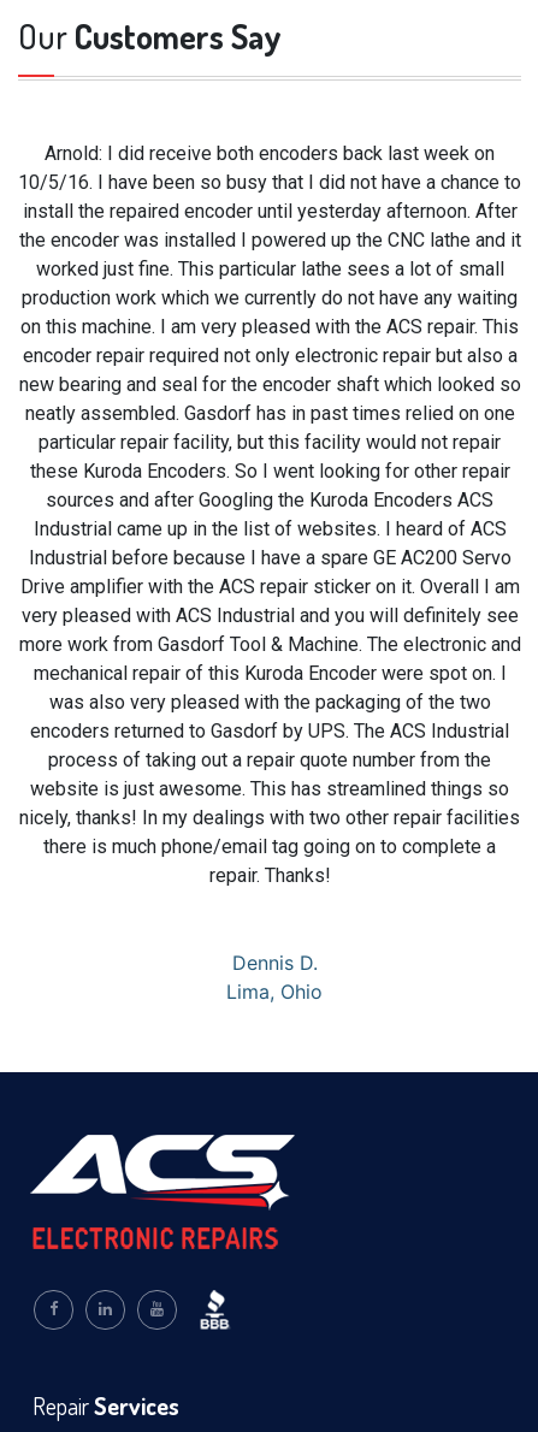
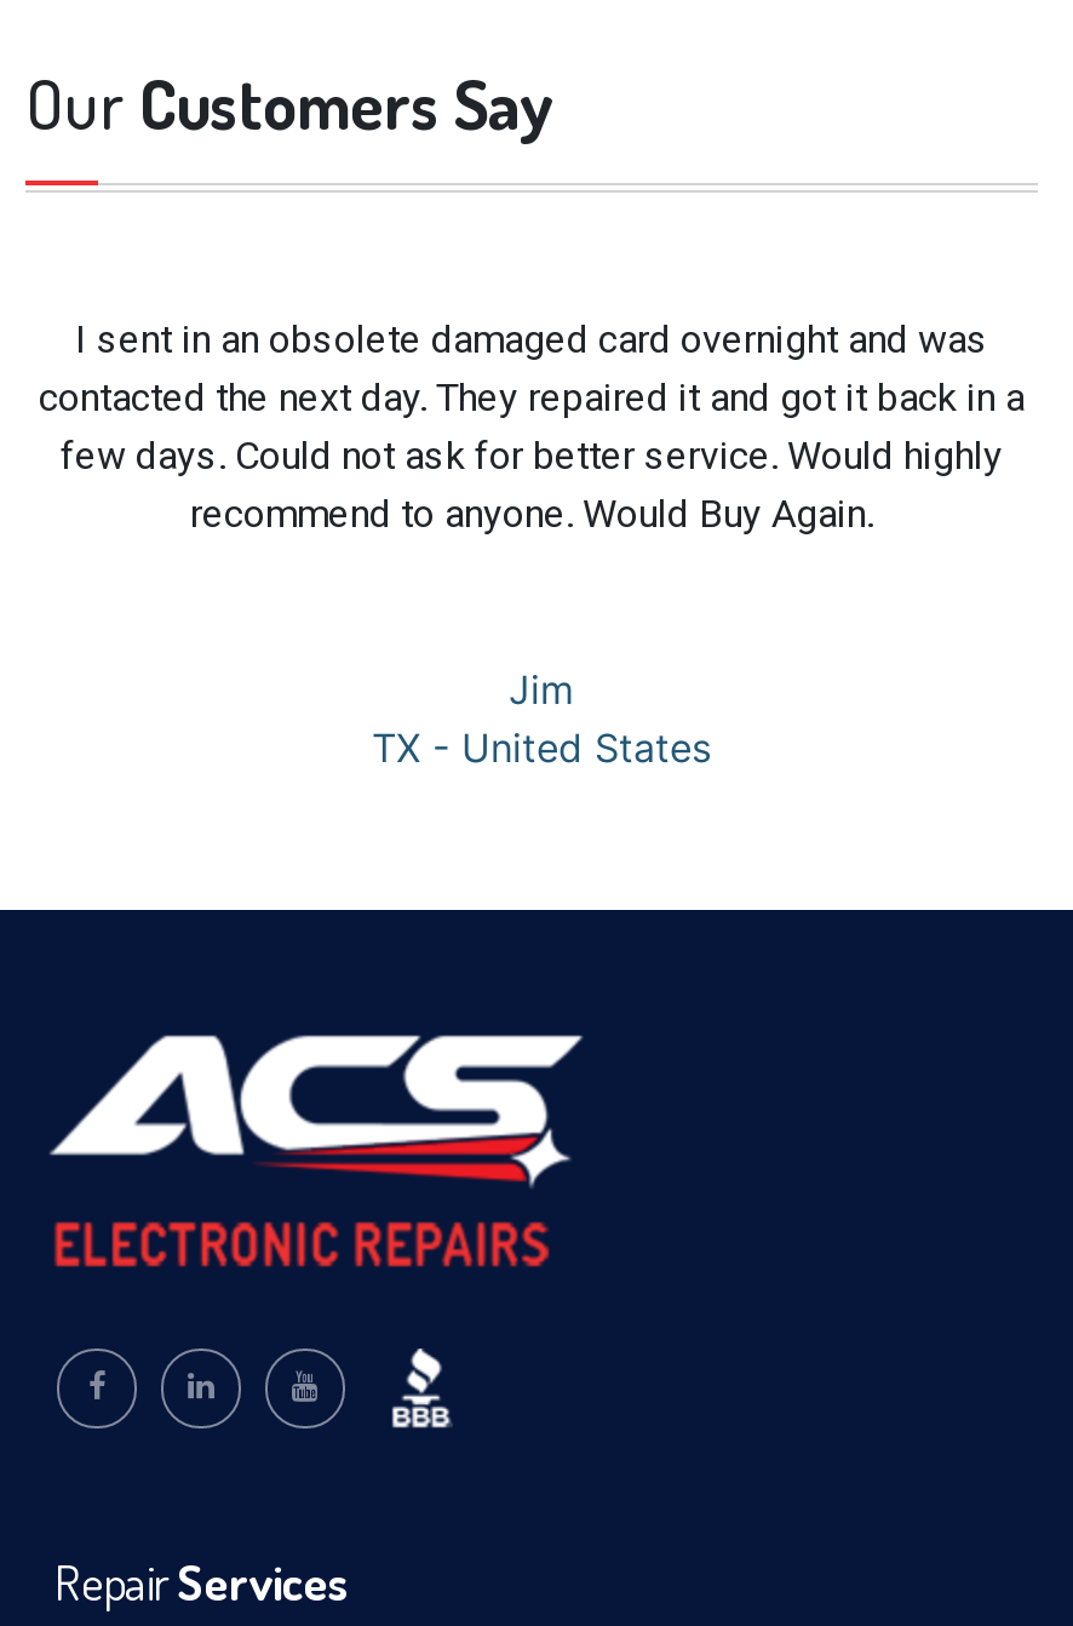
[18,142,521,887] Arnold: I did receive both encoders back last week on | 10/5/16. I have been so busy that I did not have a chance to | install the repaired encoder until yesterday afternoon. After | the encoder was installed I powered up the CNC lathe and it | worked just fine. This particular lathe sees a lot of small | production work which we currently do not have any waiting | on this machine. I am very pleased with the ACS repair. This | encoder repair required not only electronic repair but also a | new bearing and seal for the encoder shaft which looked so | neatly assembled. Gasdorf has in past times relied on one | particular repair facility, but this facility would not repair | these Kuroda Encoders. So I went looking for other repair | sources and after Googling the Kuroda Encoders ACS | Industrial came up in the list of websites. I heard of ACS | Industrial before because I have a spare GE AC200 Servo | Drive amplifier with the ACS repair sticker on it. Overall I am | very pleased with ACS Industrial and you will definitely see | more work from Gasdorf Tool & Machine. The electronic and | mechanical repair of this Kuroda Encoder were spot on. I | was also very pleased with the packaging of the two | encoders returned to Gasdorf by UPS. The ACS Industrial | process of taking out a repair quote number from the | website is just awesome. This has streamlined things so | nicely, thanks! In my dealings with two other repair facilities | there is much phone/email tag going on to complete a | repair. Thanks! -> [39,317,1025,537] I sent in an obsolete damaged card overnight and was | contacted the next day. They repaired it and got it back in a | few days. Could not ask for better service. Would highly | recommend to anyone. Would Buy Again.
[226,951,323,1004] Dennis D. | Lima, Ohio -> [372,666,711,772] Jim | TX - United States

